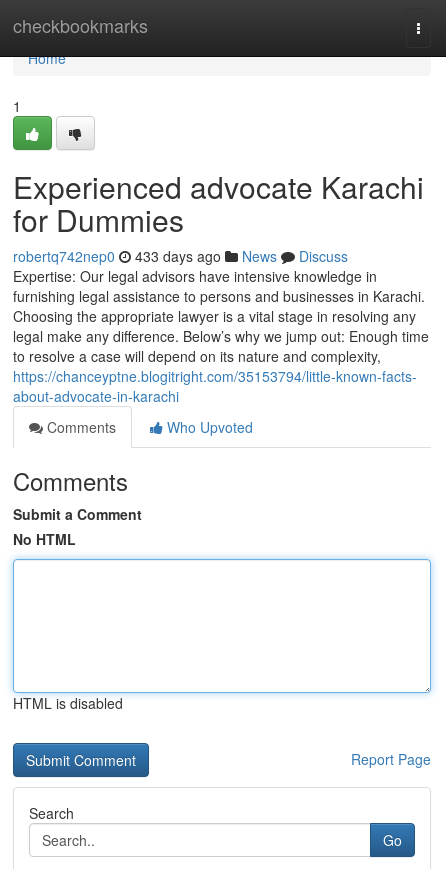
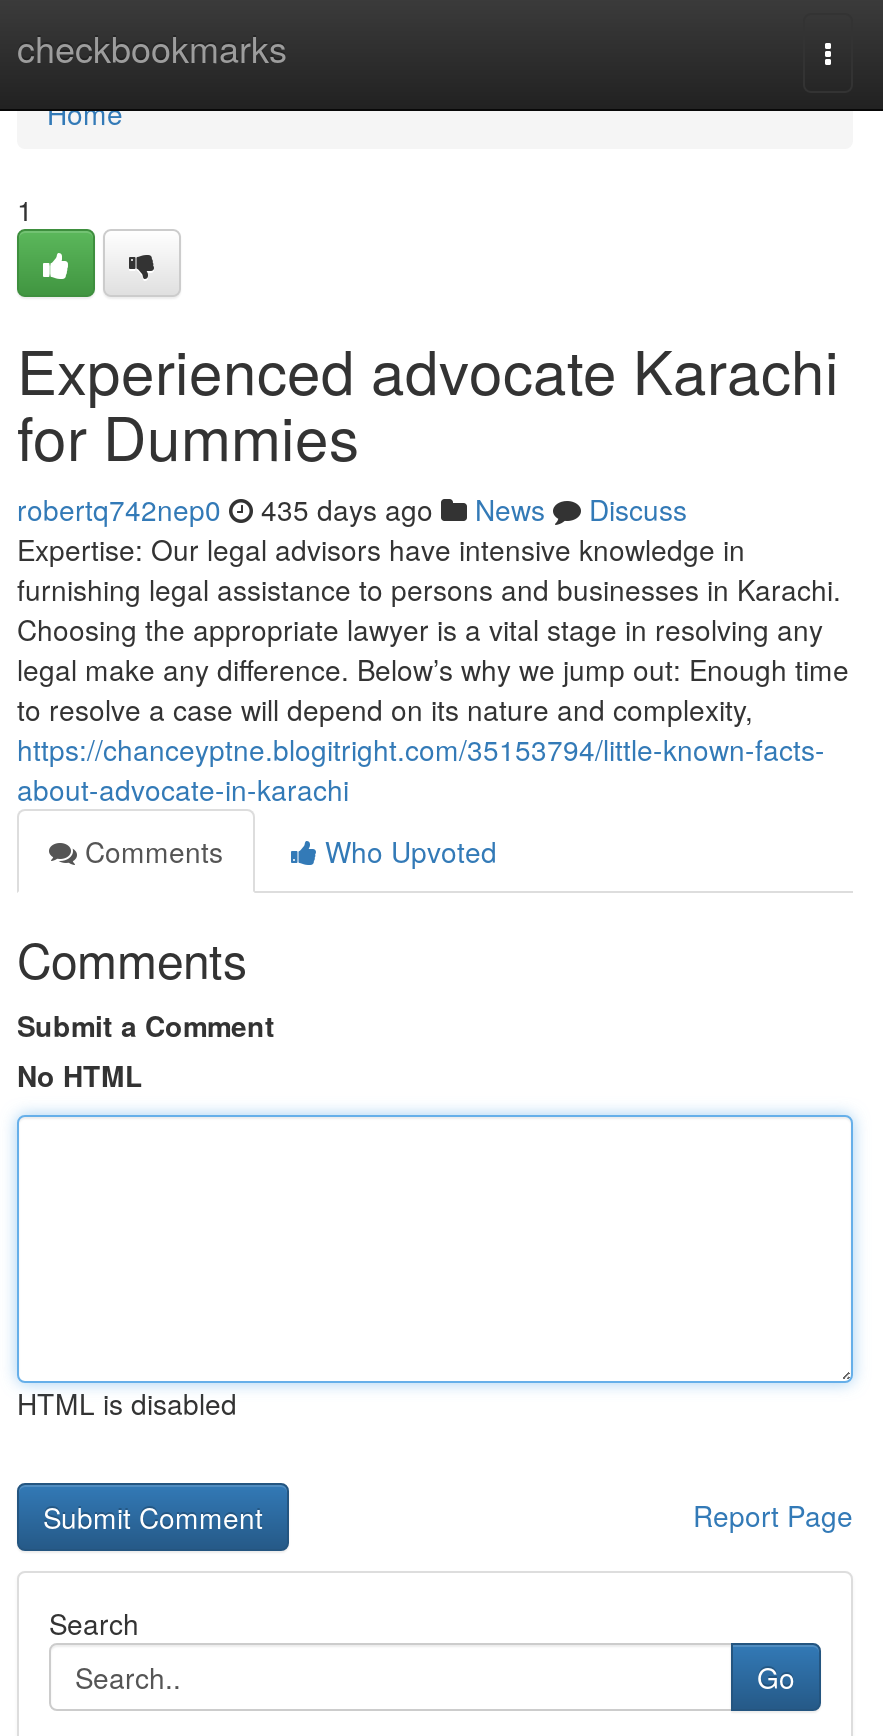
[13,246,348,266] robertq742nep0 433 days ago News Discuss -> [17,489,687,529] robertq742nep0 435 days ago News Discuss

